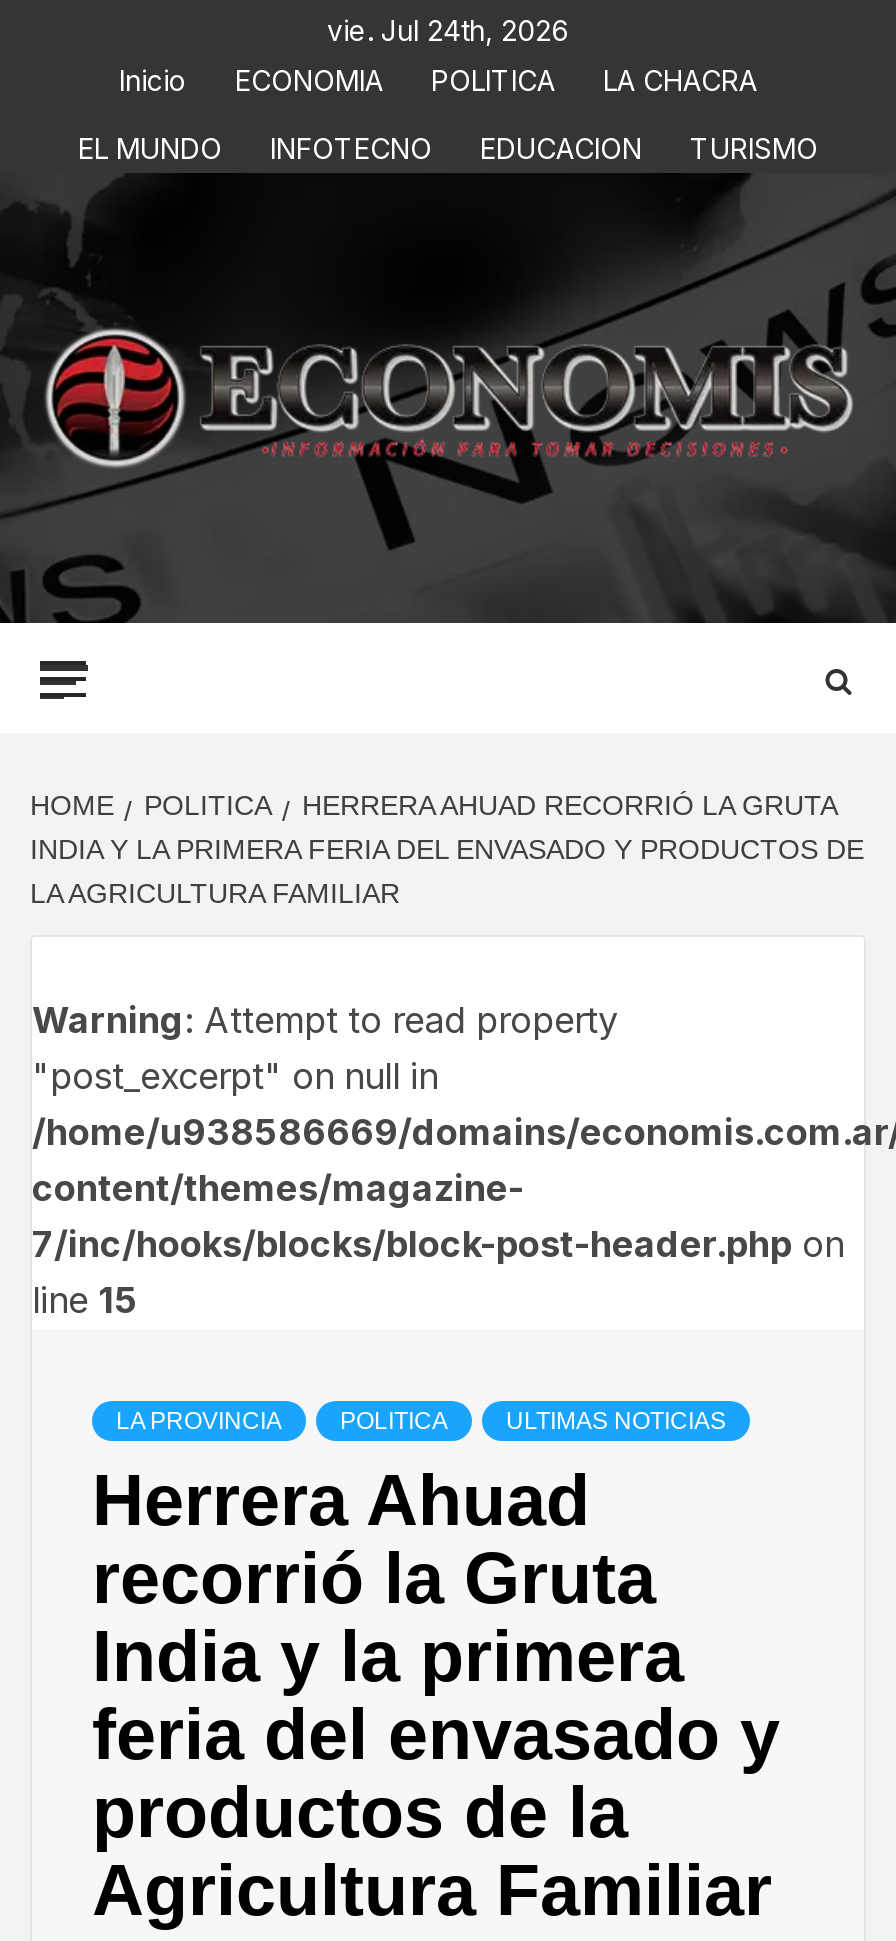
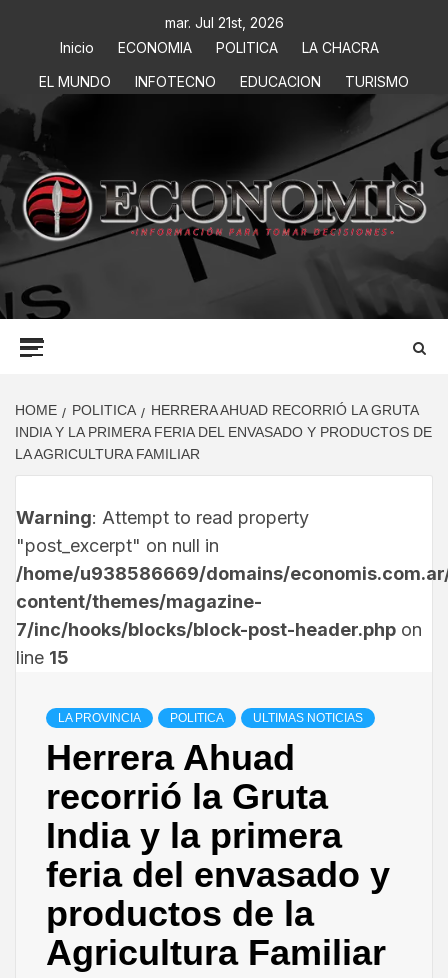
[327,13,569,47] vie. Jul 24th, 2026 -> [164,14,283,31] mar. Jul 21st, 2026

